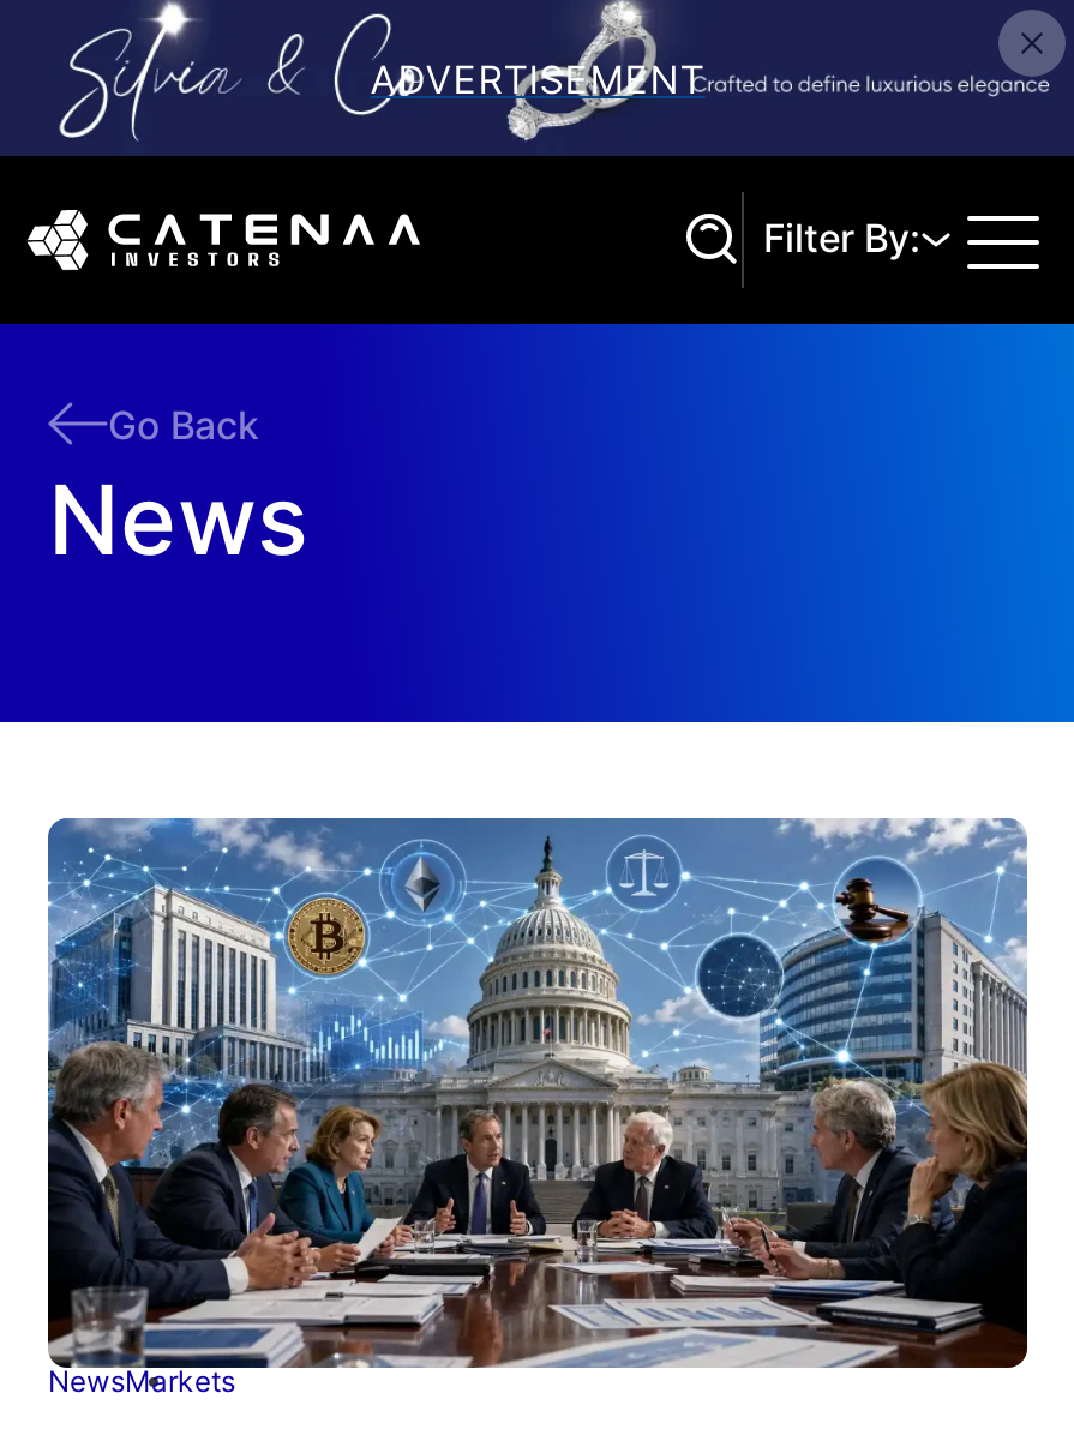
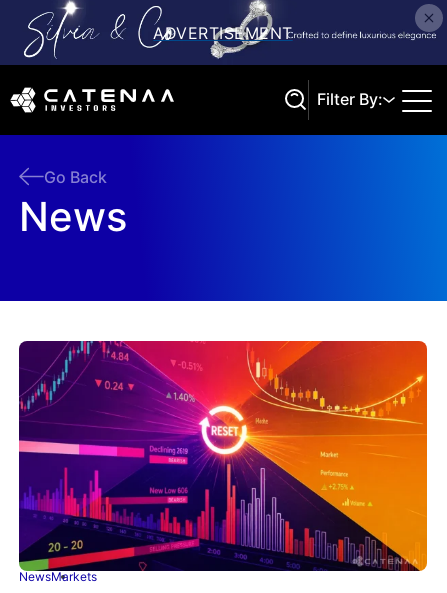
[46,816,1030,1370] [image] -> [18,340,428,572] [image]

